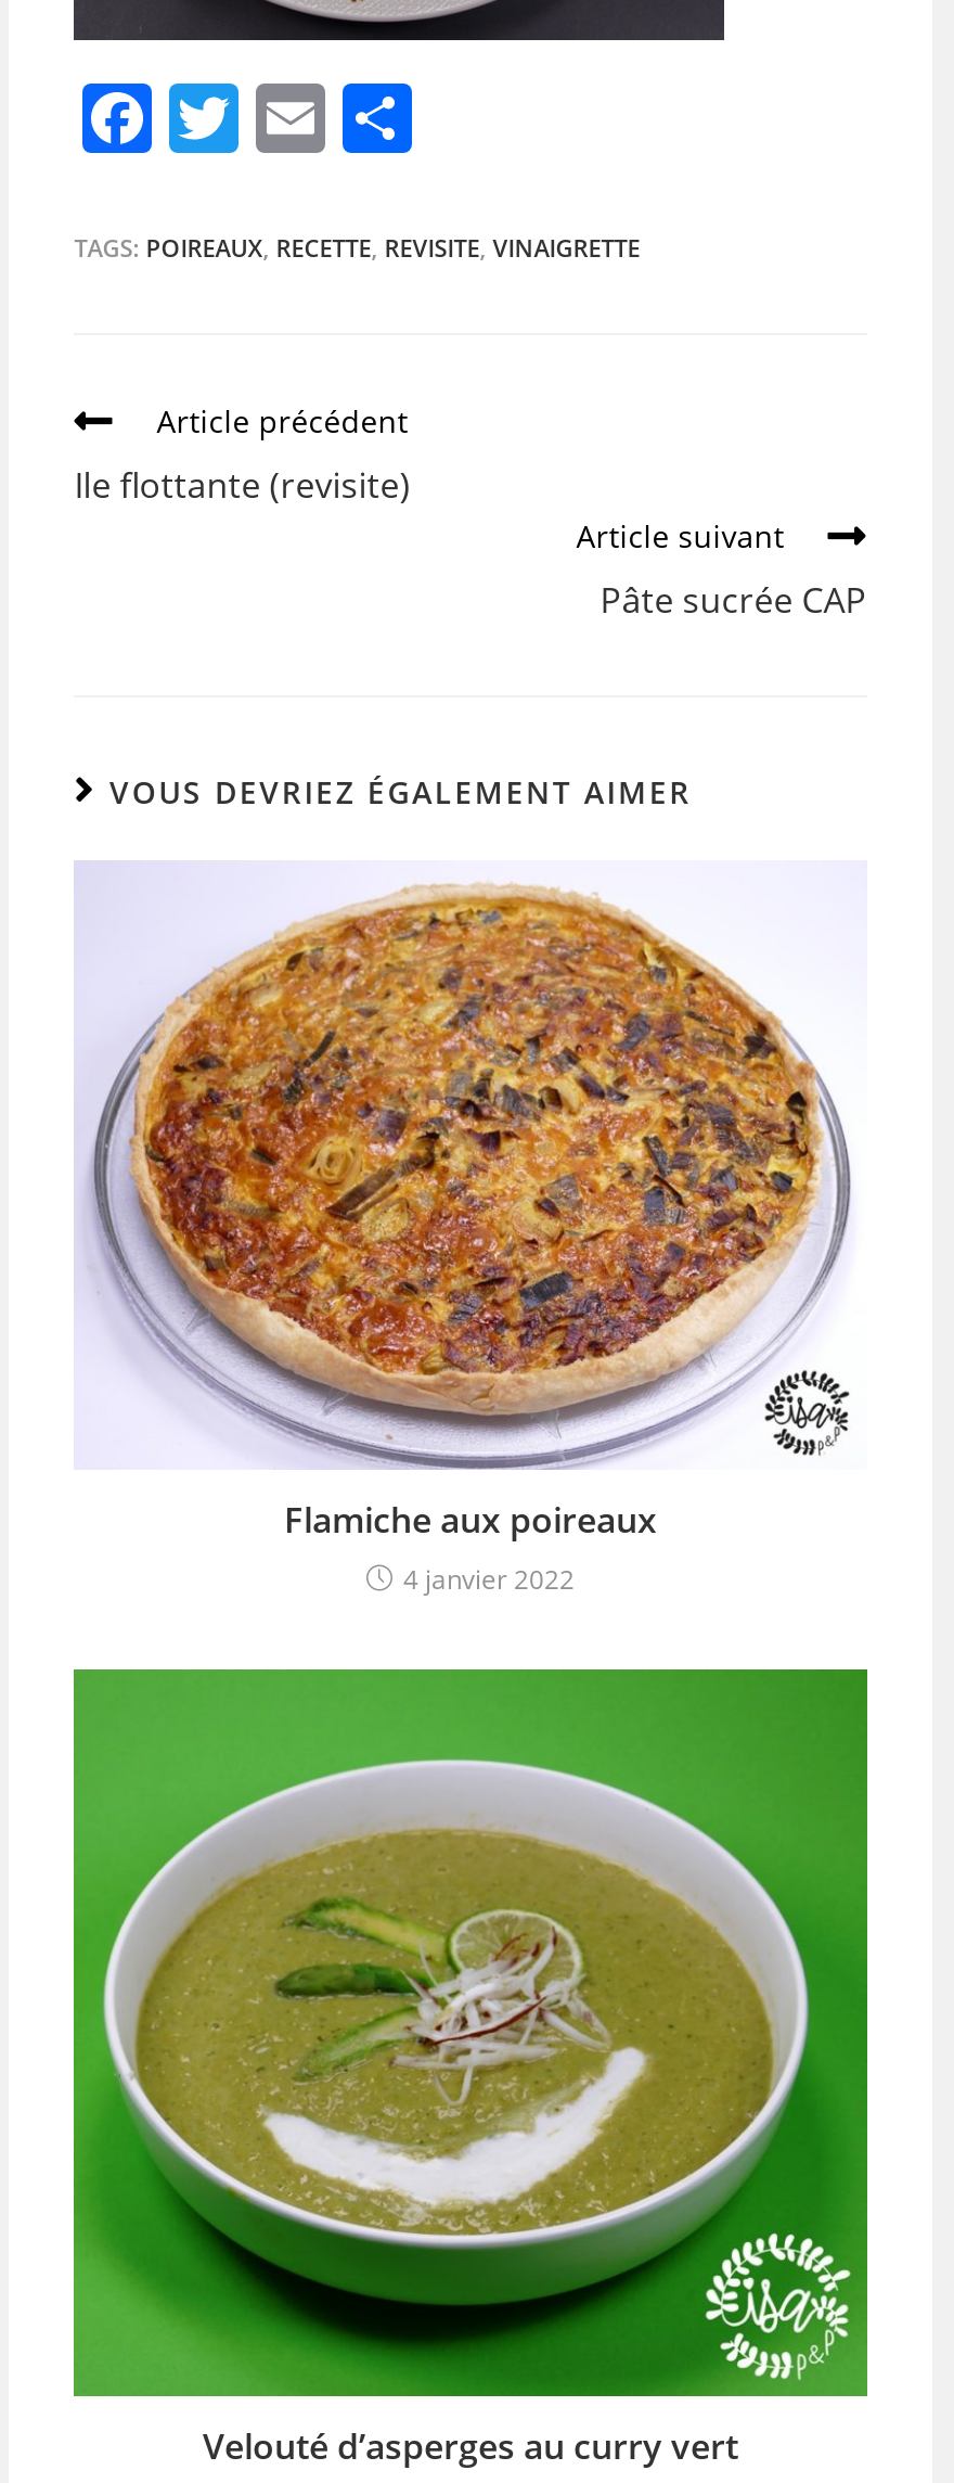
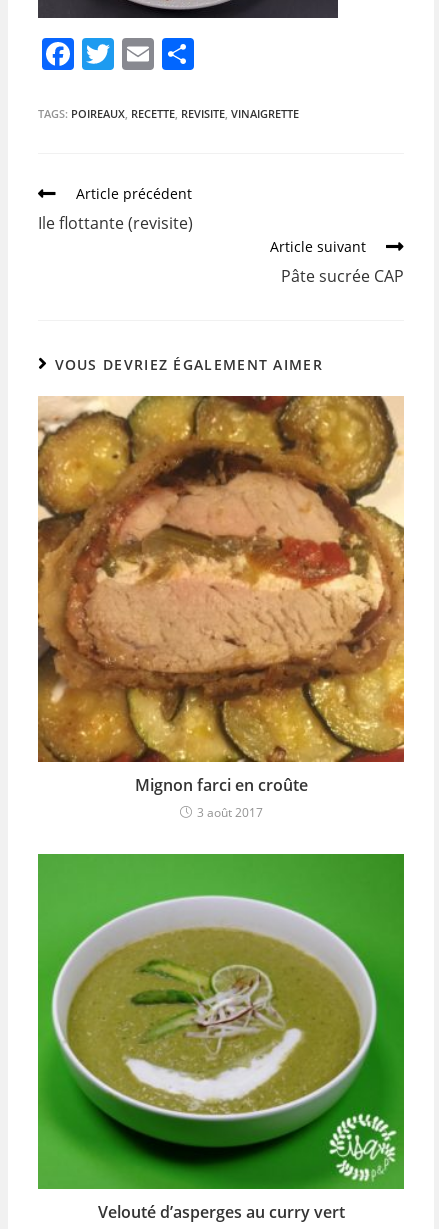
[74,859,867,1597] [image] | Flamiche aux poireaux | 4 janvier 2022 -> [37,395,405,821] [image] | Mignon farci en croûte | 3 août 2017

